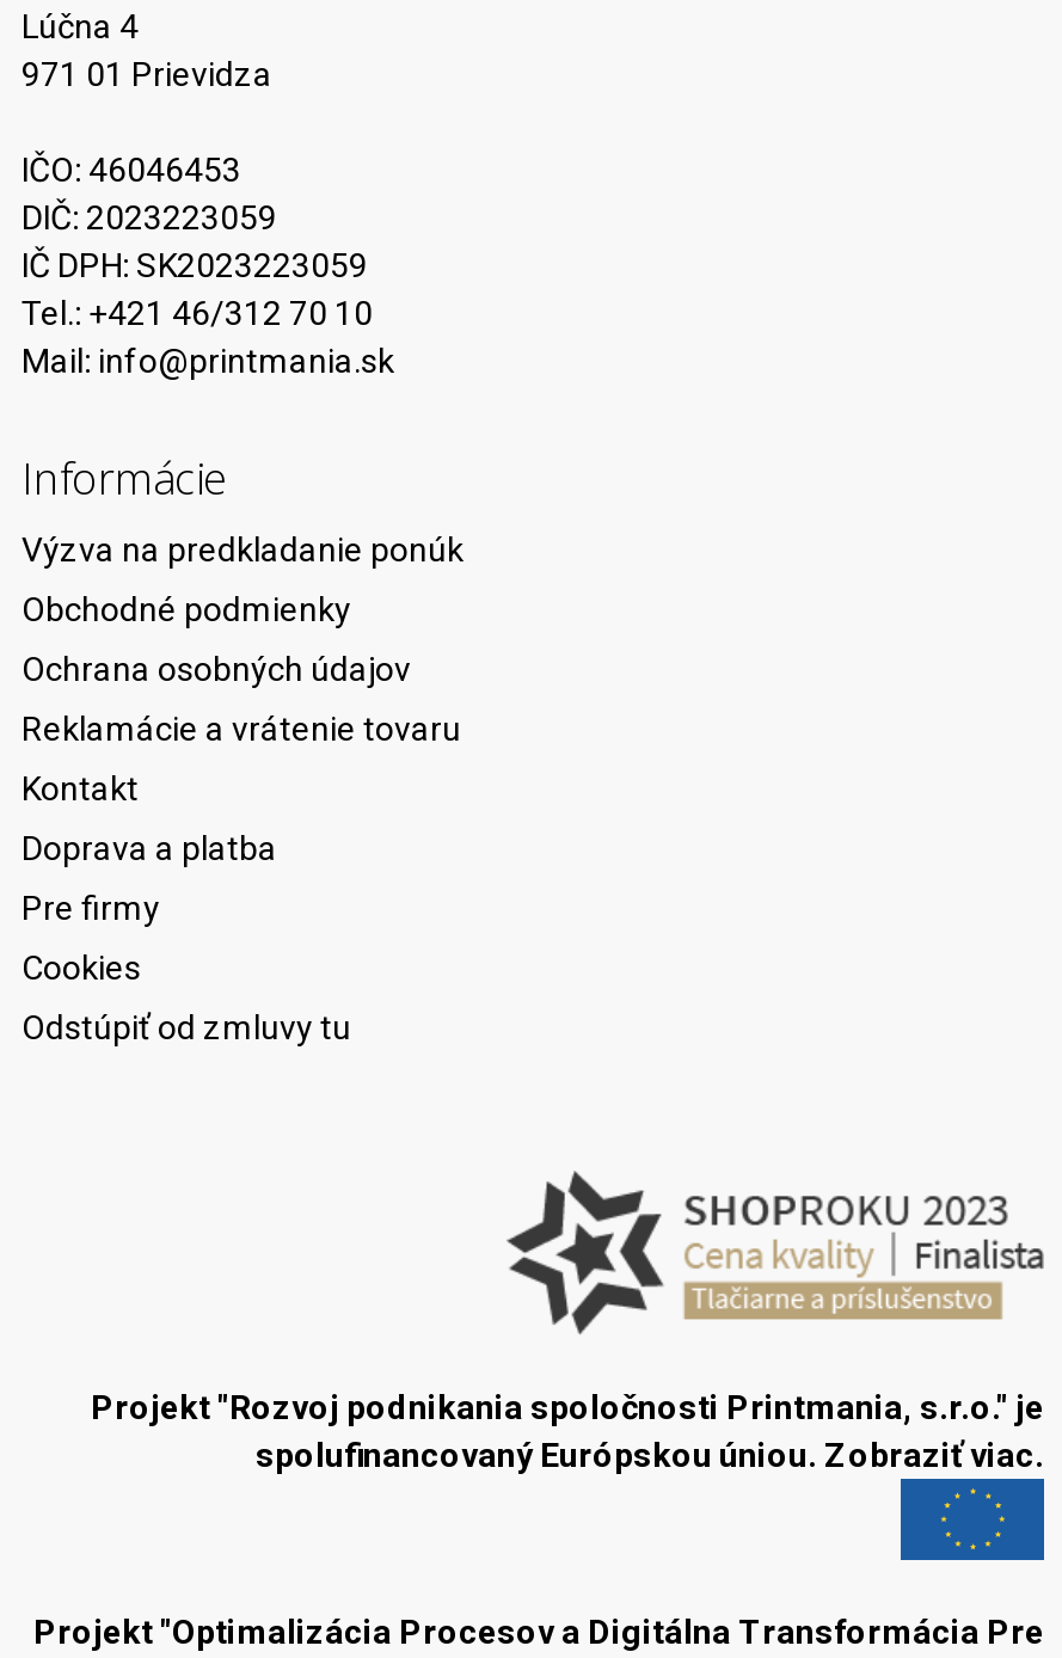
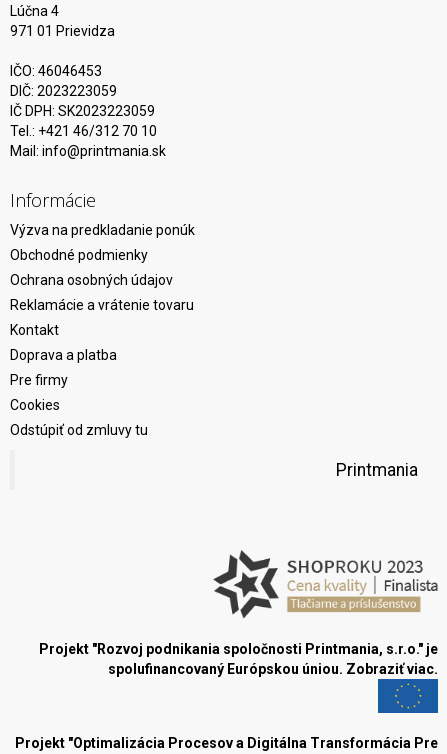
none -> [336,460,418,480] Printmania

